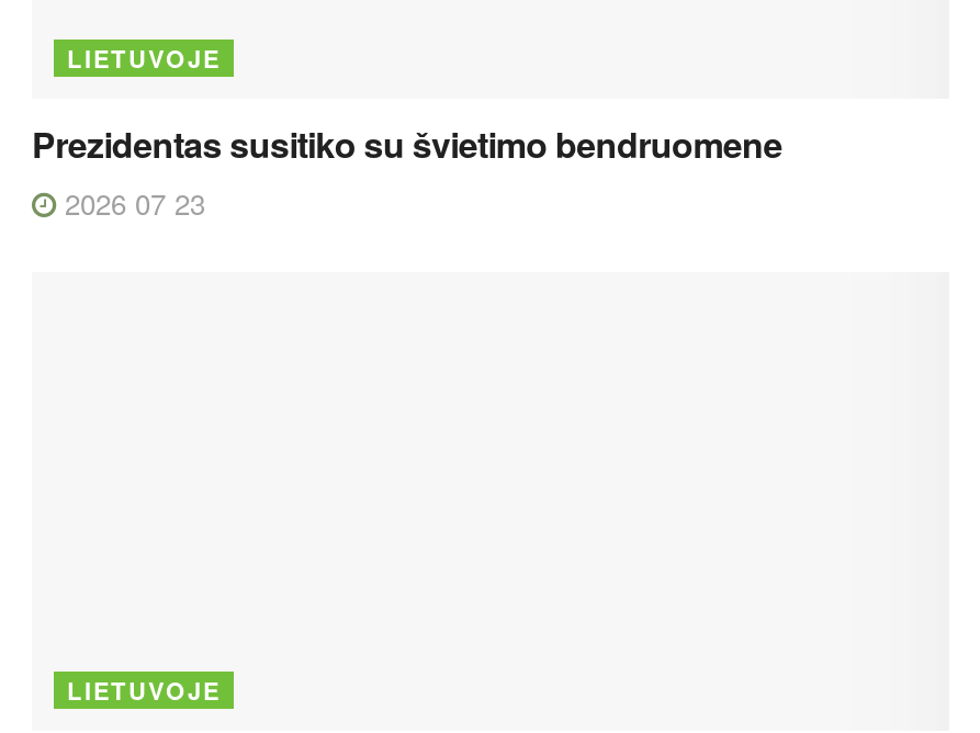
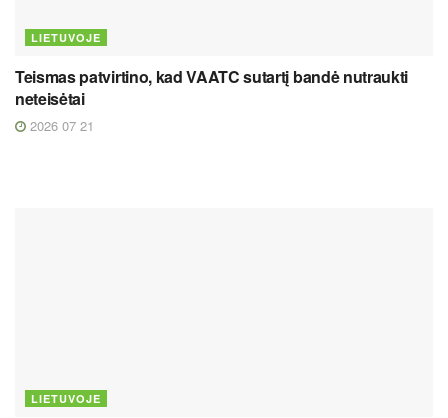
[32,118,790,223] Prezidentas susitiko su švietimo bendruomene | 2026 07 23 -> [15,65,408,135] Teismas patvirtino, kad VAATC sutartį bandė nutraukti | neteisėtai | 2026 07 21

